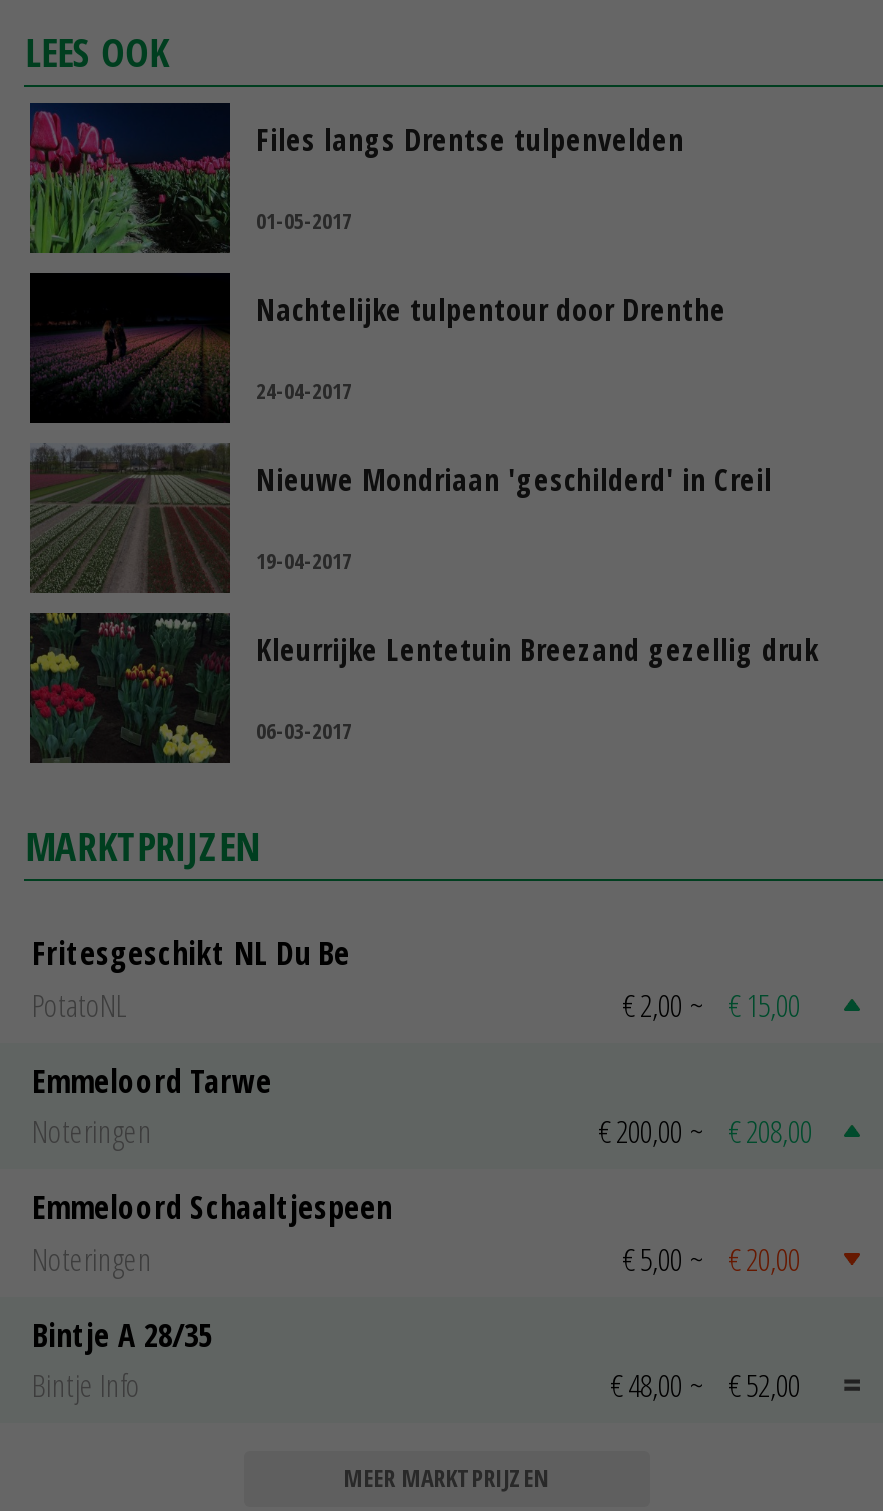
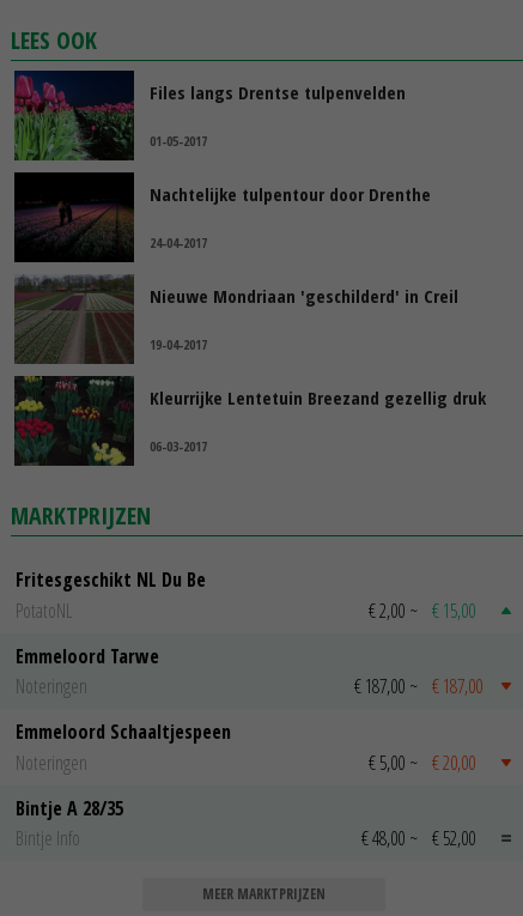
[598,1109,812,1153] € 200,00 ~ € 208,00 -> [354,673,482,700] € 187,00 ~ € 187,00

